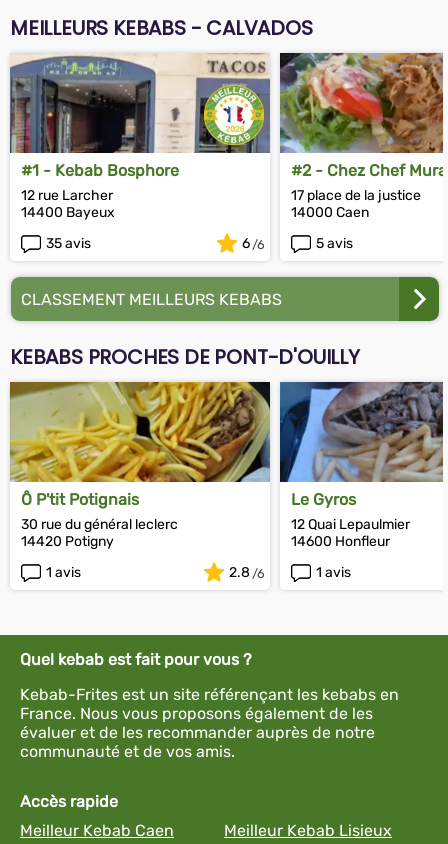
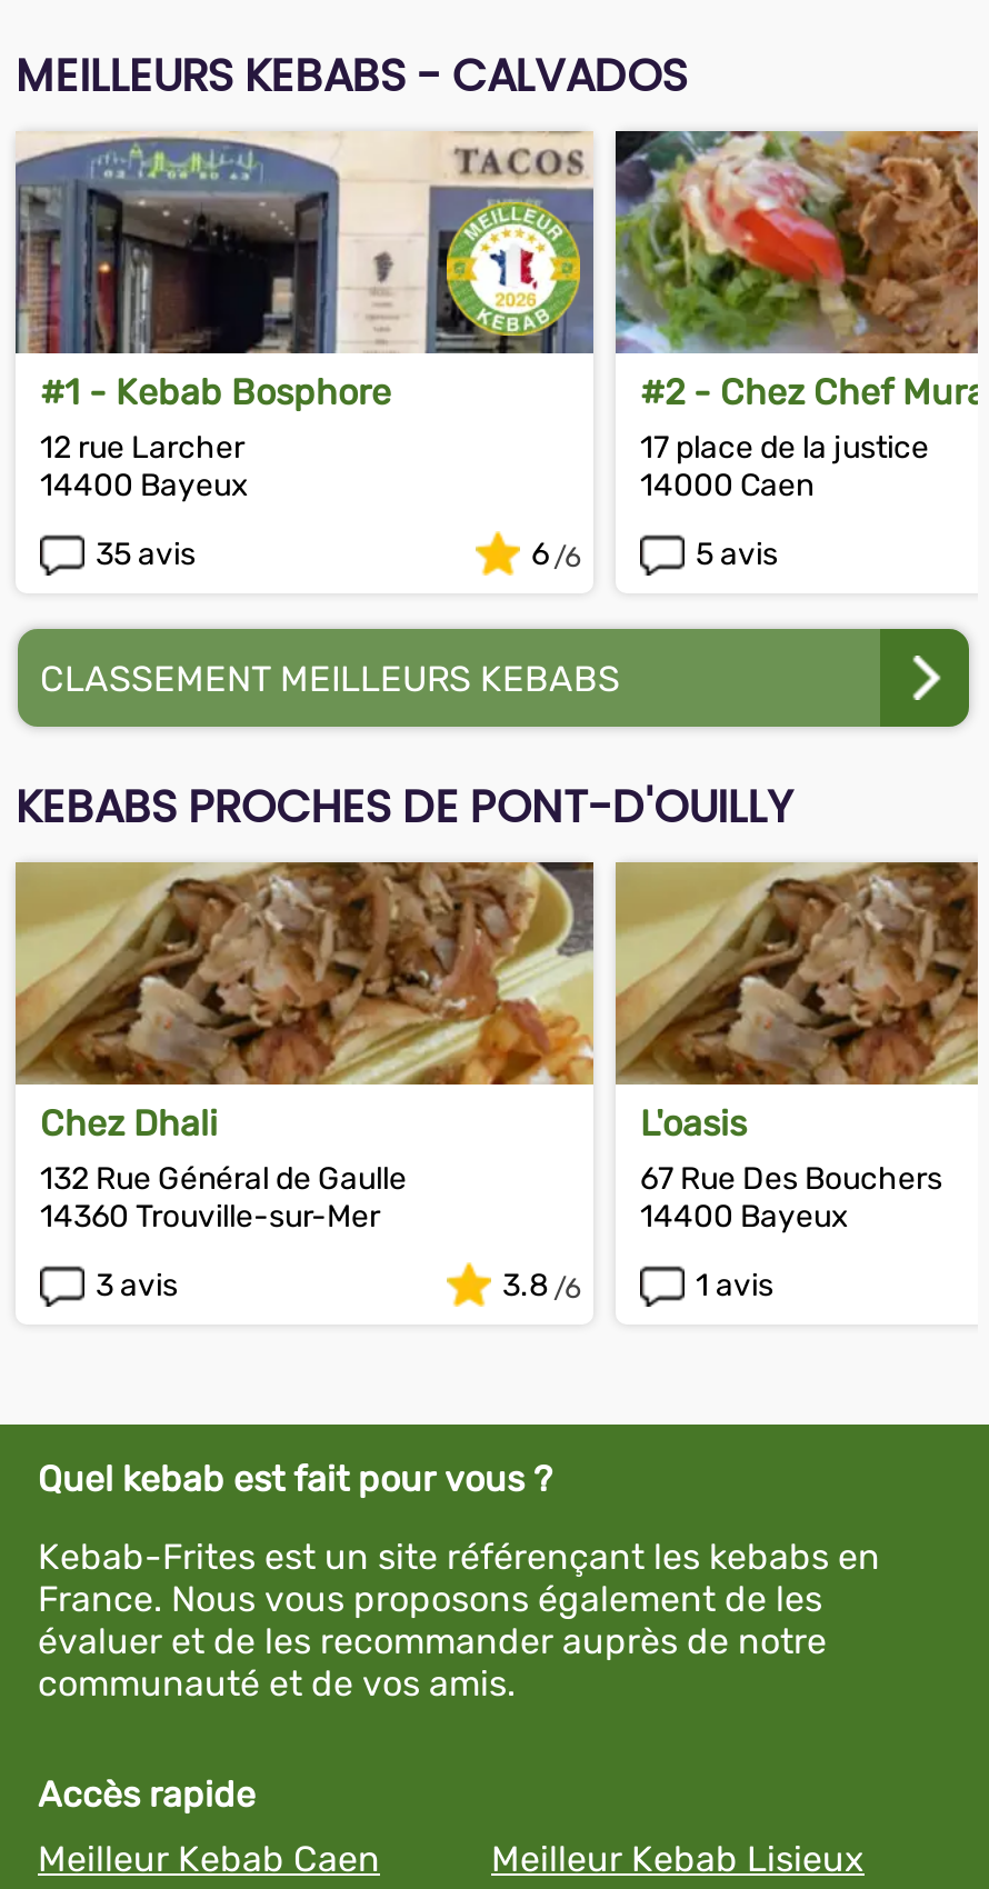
[10,381,271,550] [image] | Ô P'tit Potignais | 30 rue du général leclerc | 14420 Potigny -> [16,860,596,1236] [image] | Chez Dhali | 132 Rue Général de Gaulle | 14360 Trouville-sur-Mer
[279,381,444,550] [image] | Le Gyros | 12 Quai Lepaulmier | 14600 Honfleur -> [613,860,980,1236] [image] | L'oasis | 67 Rue Des Bouchers | 14400 Bayeux
[46,563,250,580] 1 avis | 2.8 -> [96,1266,549,1303] 3 avis | 3.8

